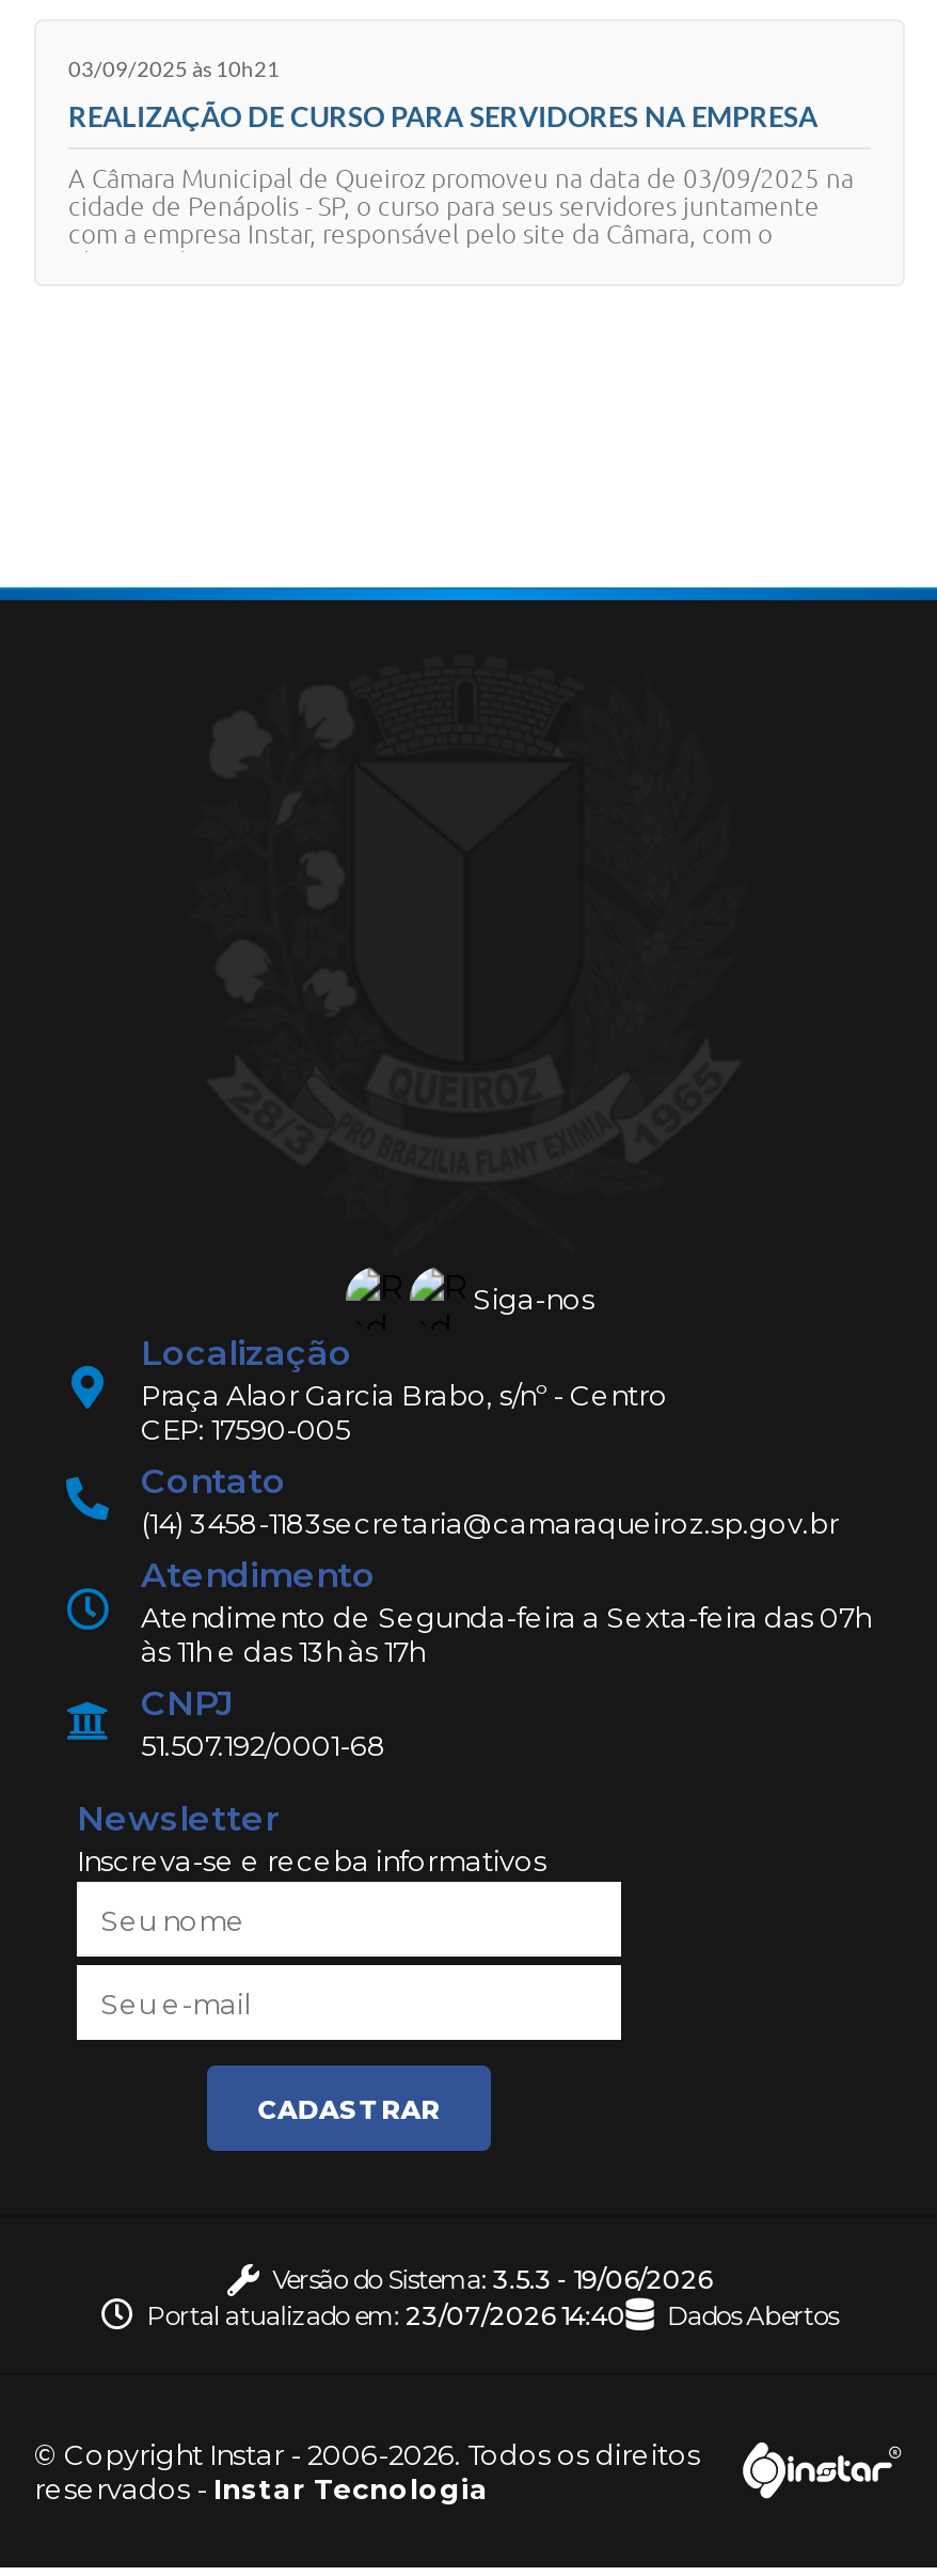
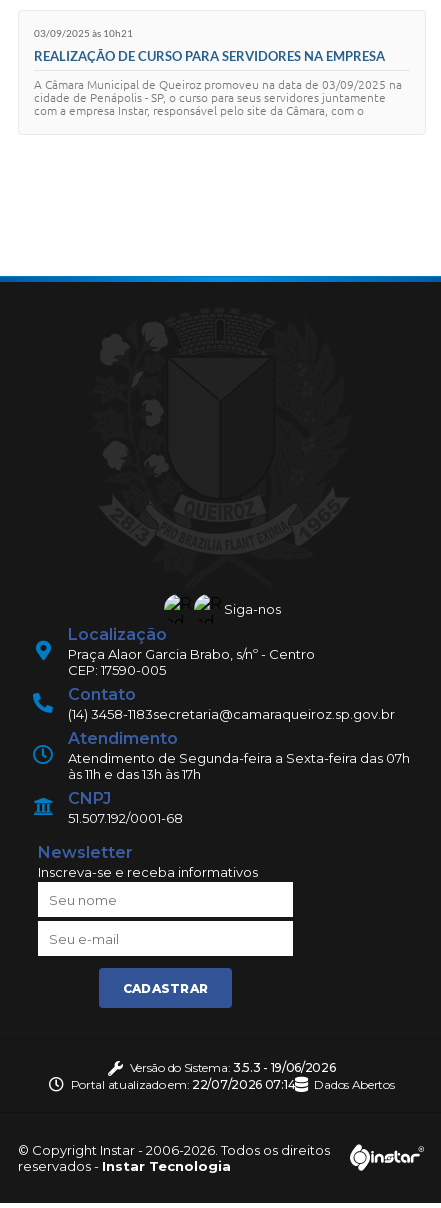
[146,2298,626,2330] Portal atualizado em: 23/07/2026 14:40 -> [71,1077,295,1092] Portal atualizado em: 22/07/2026 07:14

